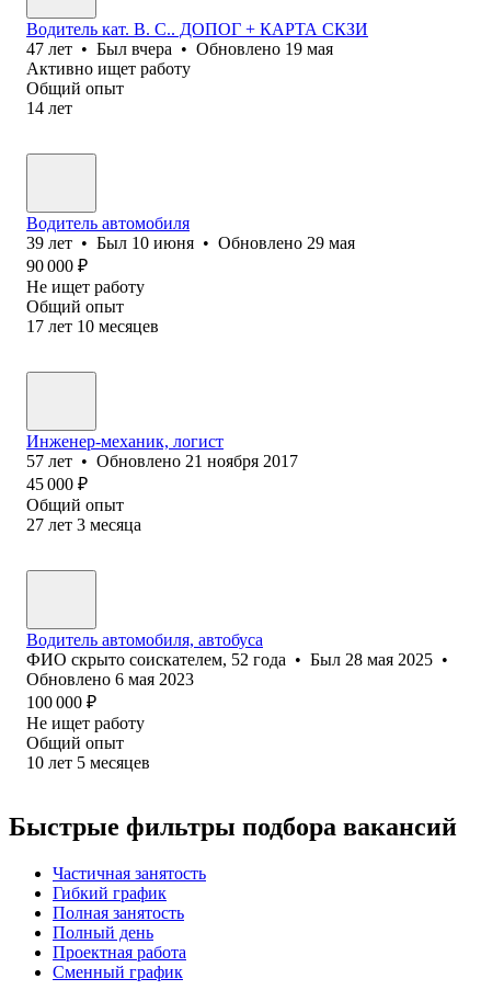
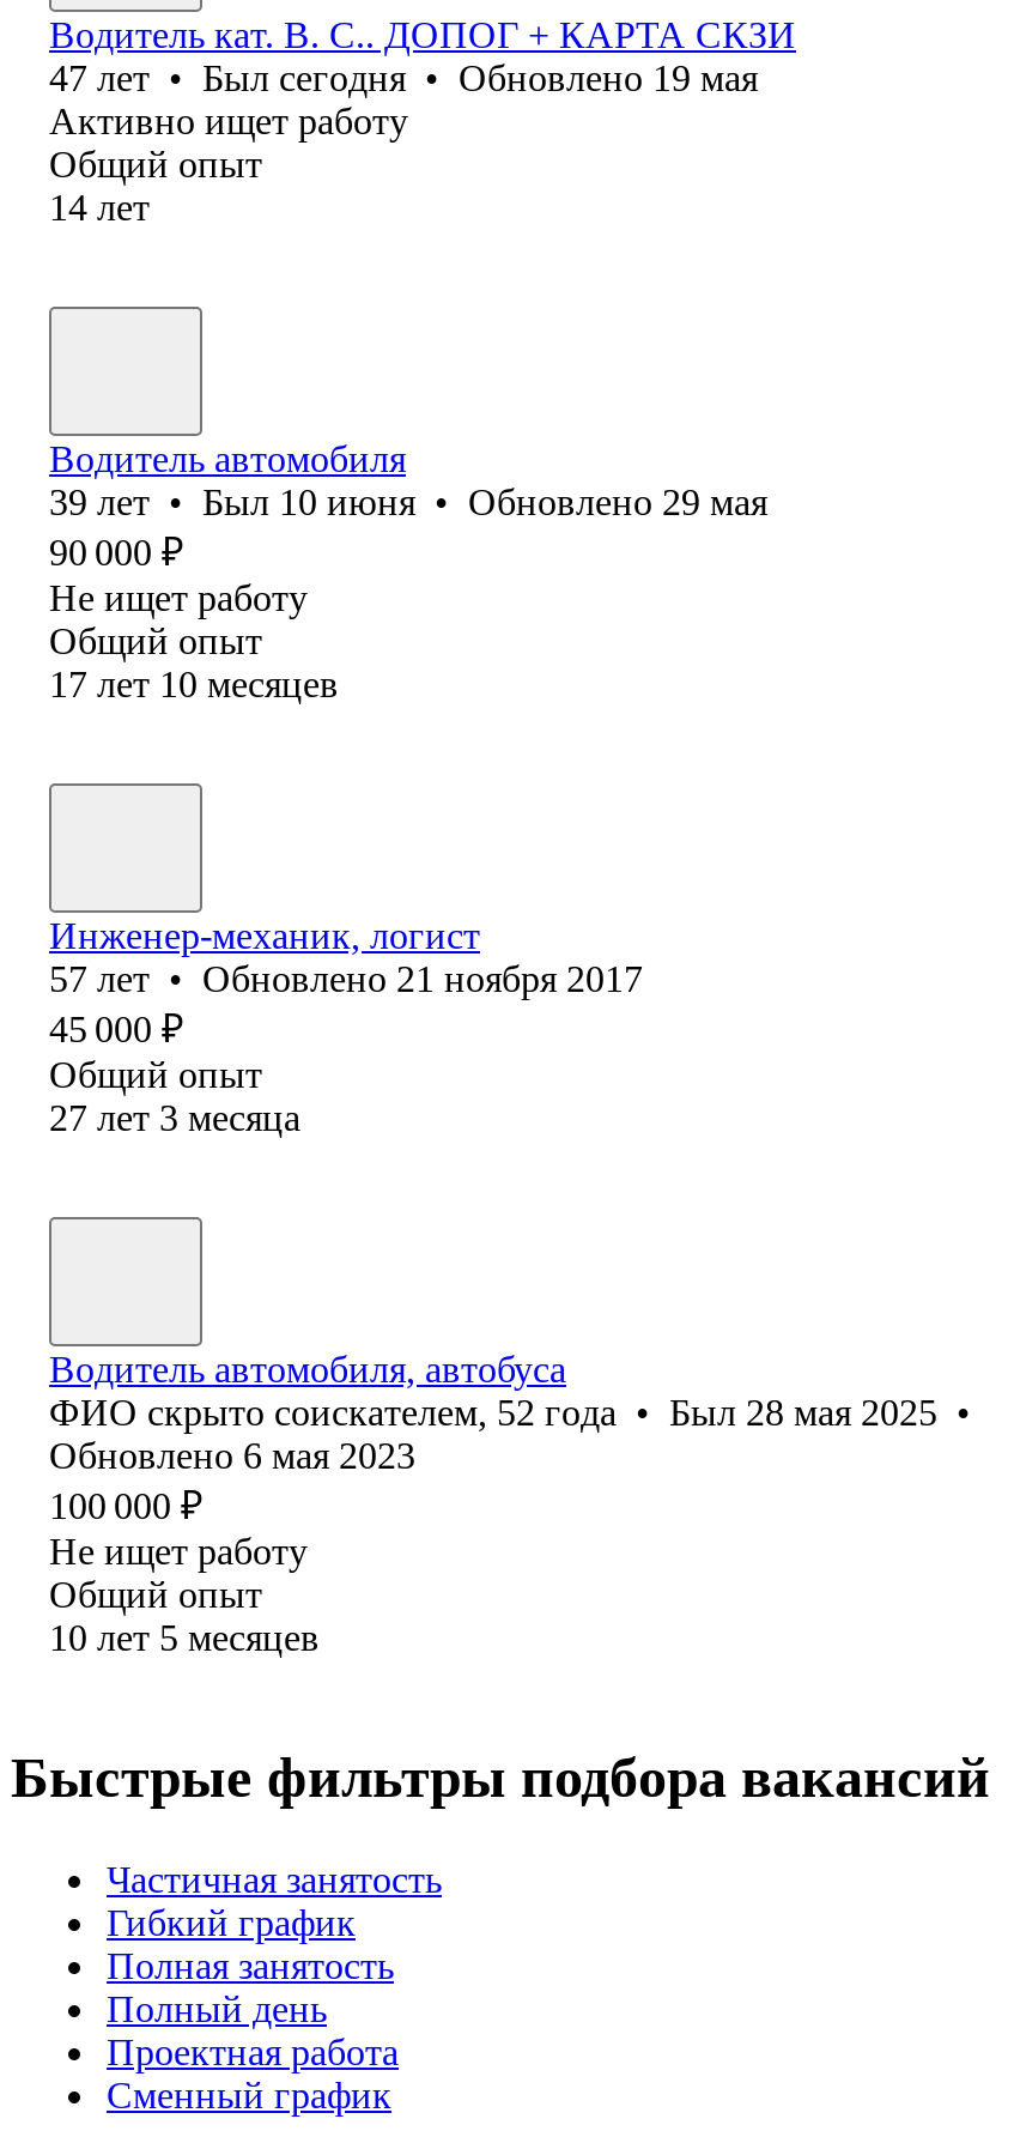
[26,39,333,58] 47 лет • Был вчера • Обновлено 19 мая -> [49,57,758,98] 47 лет • Был сегодня • Обновлено 19 мая

